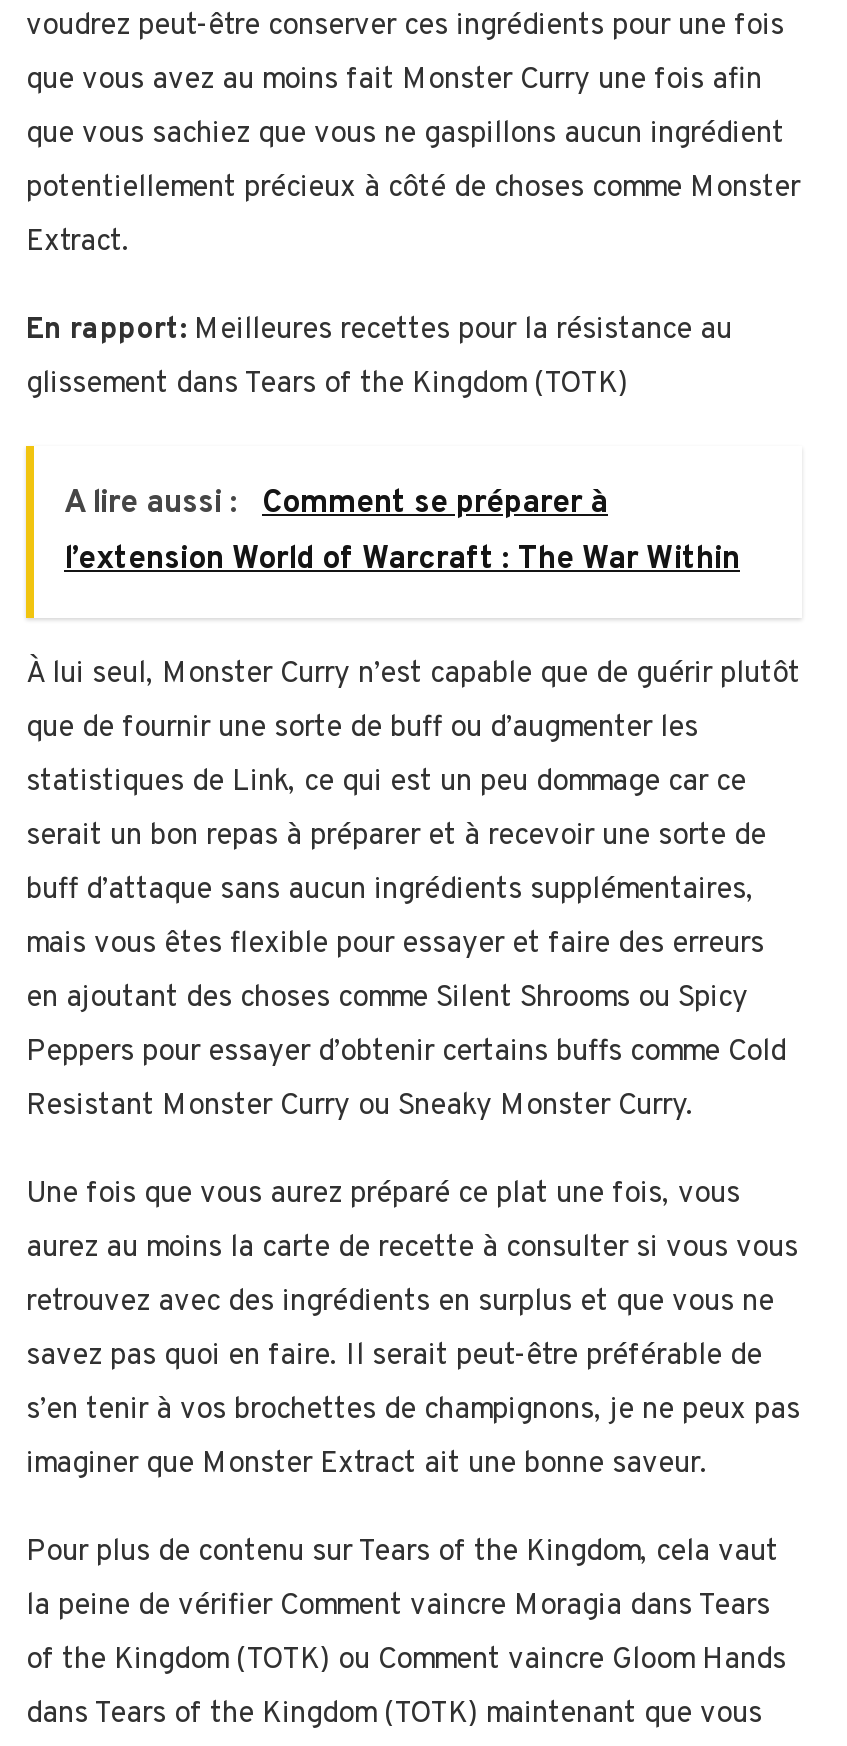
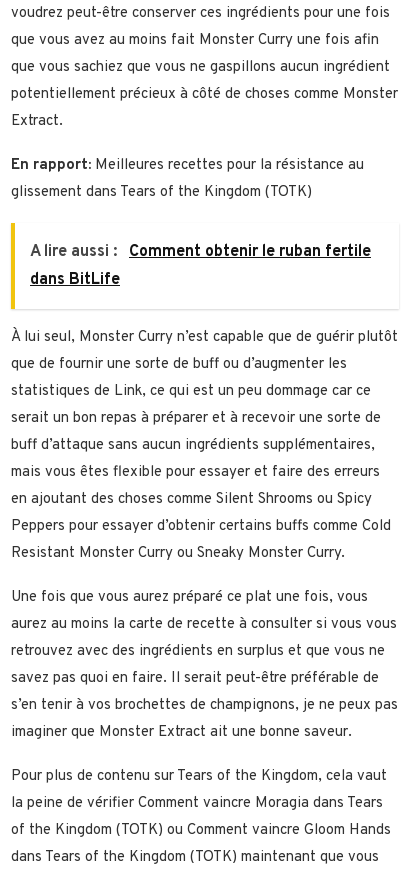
[64,483,740,579] A lire aussi : Comment se préparer à | l’extension World of Warcraft : The War Within -> [30,242,371,290] A lire aussi : Comment obtenir le ruban fertile | dans BitLife

